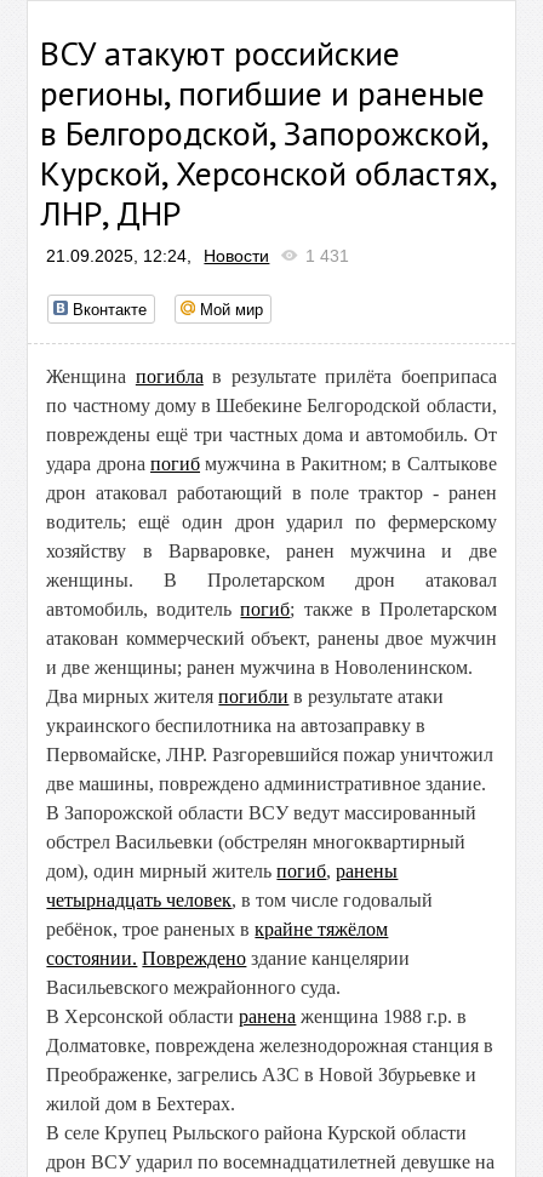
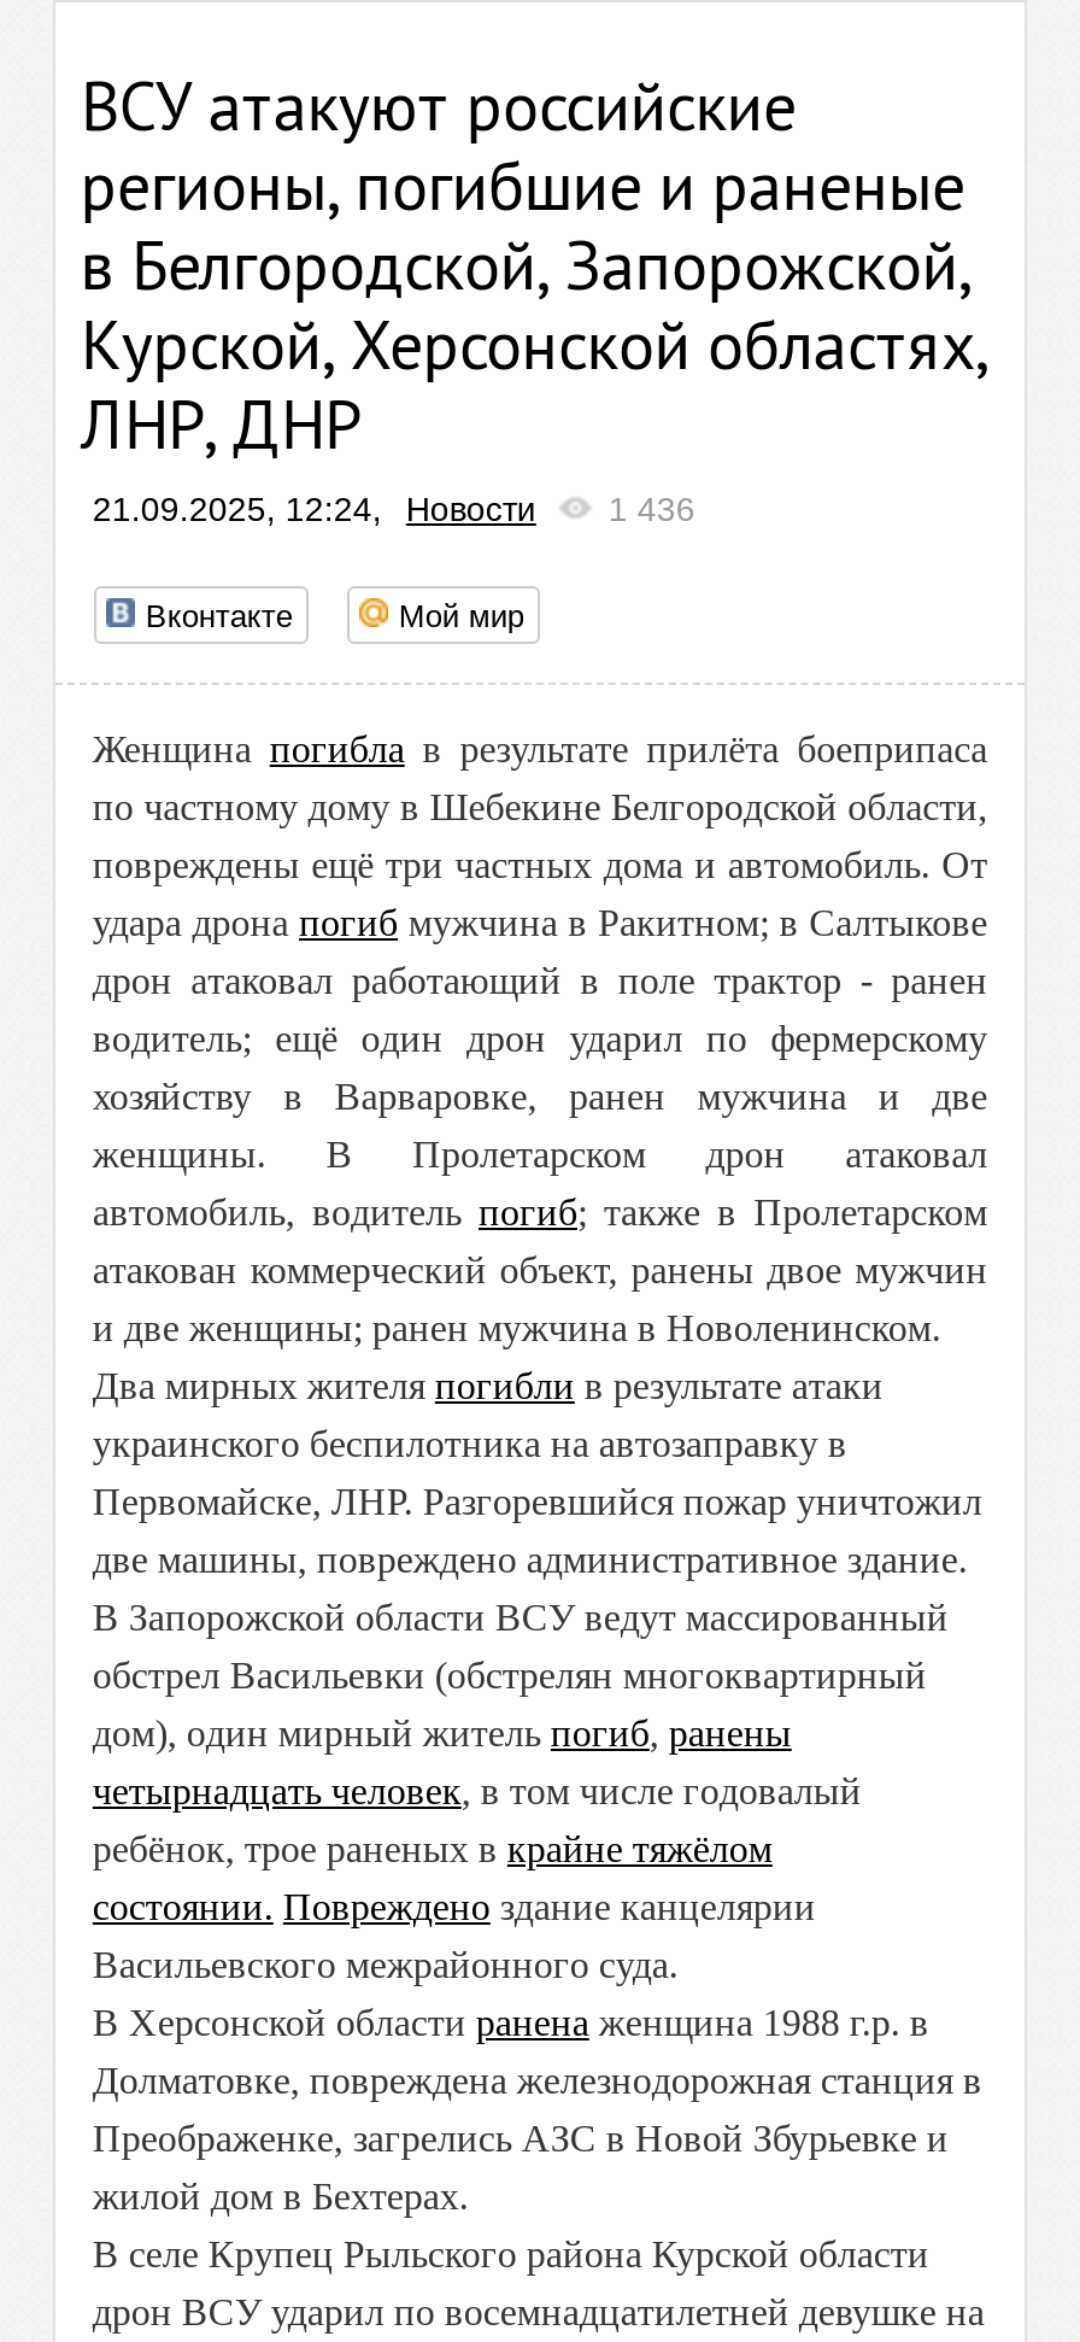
[47,246,350,265] 21.09.2025, 12:24, Новости 1 431 -> [93,490,695,528] 21.09.2025, 12:24, Новости 1 436

